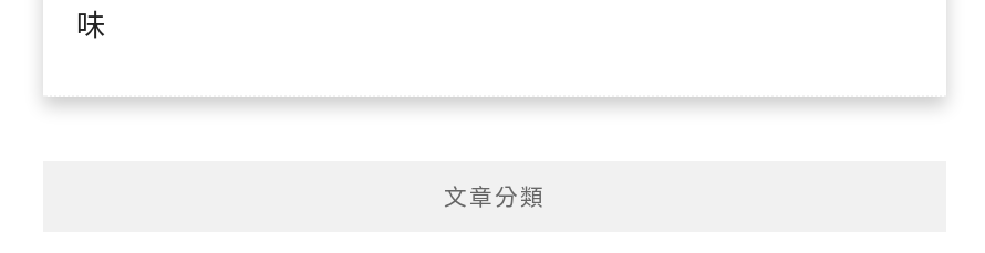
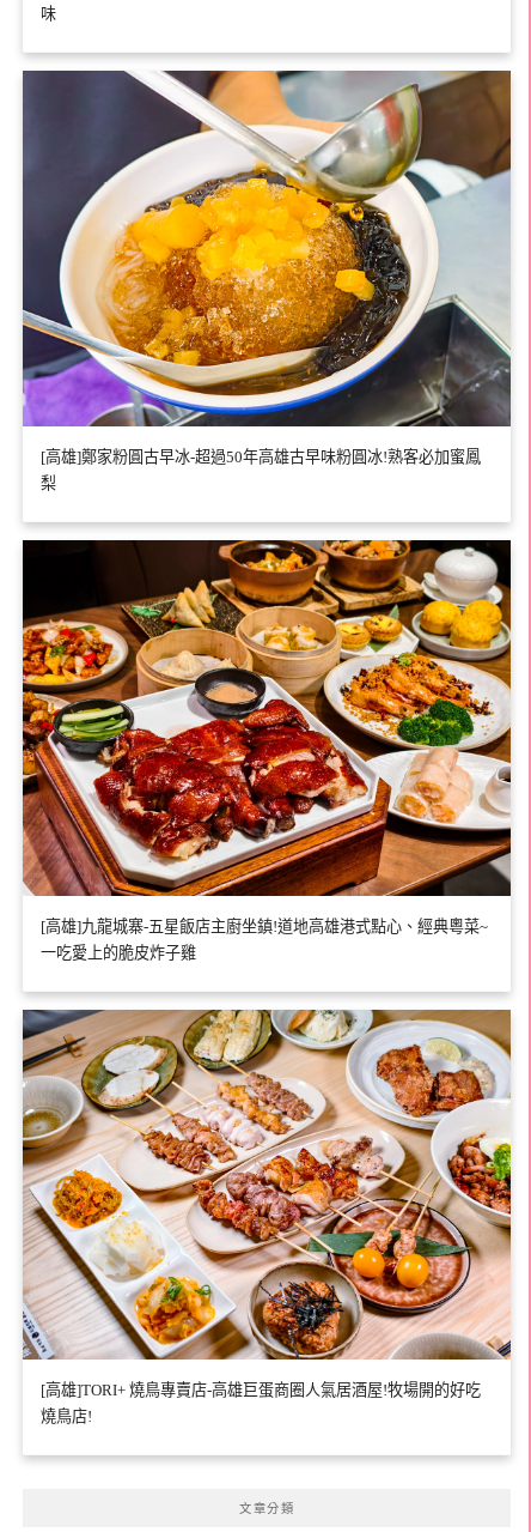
none -> [22,69,512,492] [image] | [高雄]鄭家粉圓古早冰-超過50年高雄古早味粉圓冰!熟客必加蜜鳳 | 梨
none -> [22,539,512,962] [image] | [高雄]九龍城寨-五星飯店主廚坐鎮!道地高雄港式點心、經典粵菜~ | 一吃愛上的脆皮炸子雞
none -> [22,1009,512,1426] [image] | [高雄]TORI+ 燒鳥專賣店-高雄巨蛋商圈人氣居酒屋!牧場開的好吃 | 燒鳥店!

